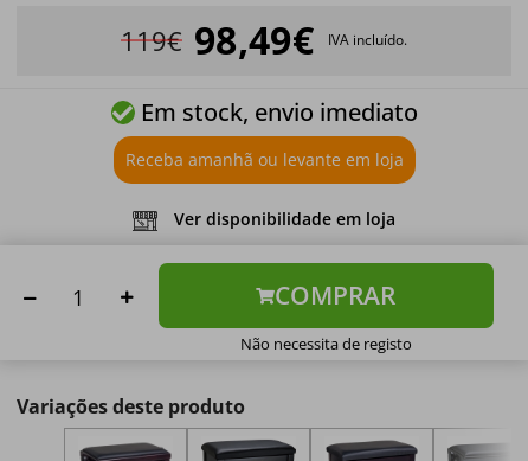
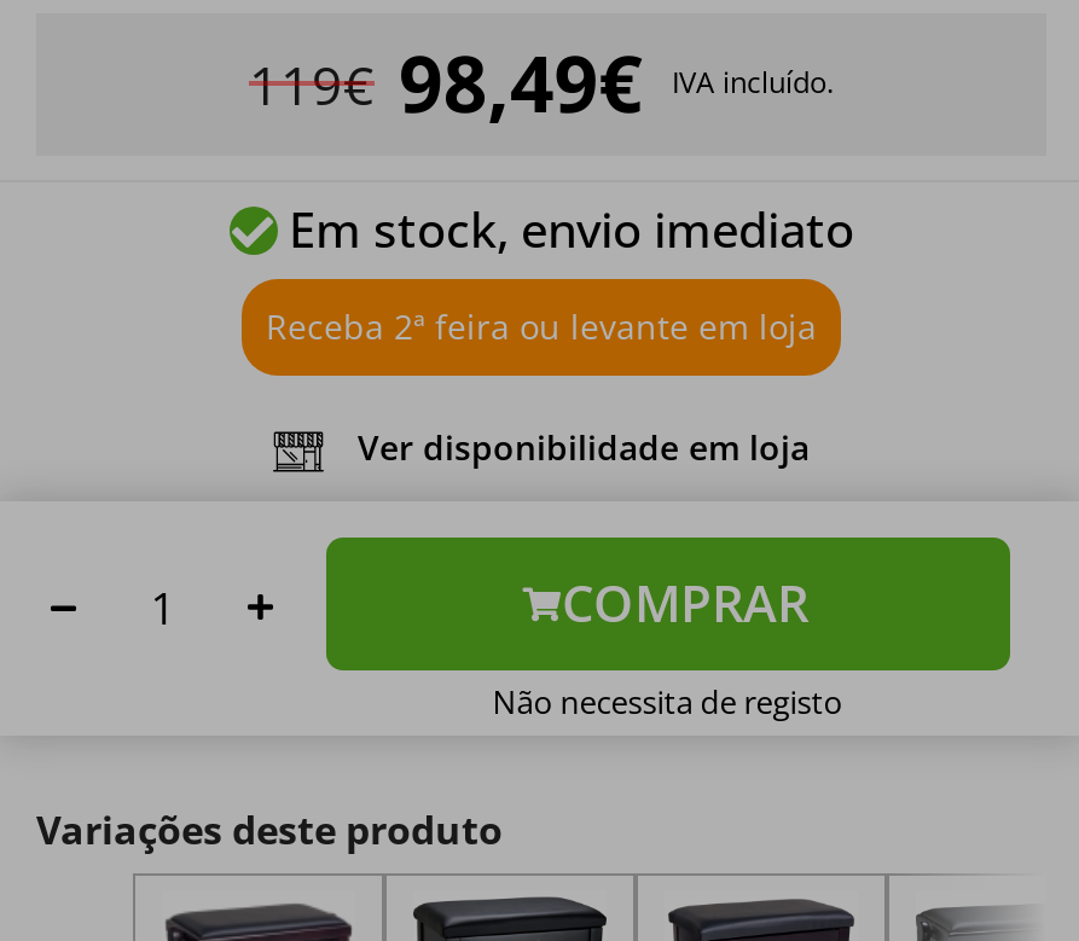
[125,149,403,171] Receba amanhã ou levante em loja -> [266,304,817,350] Receba 2ª feira ou levante em loja

